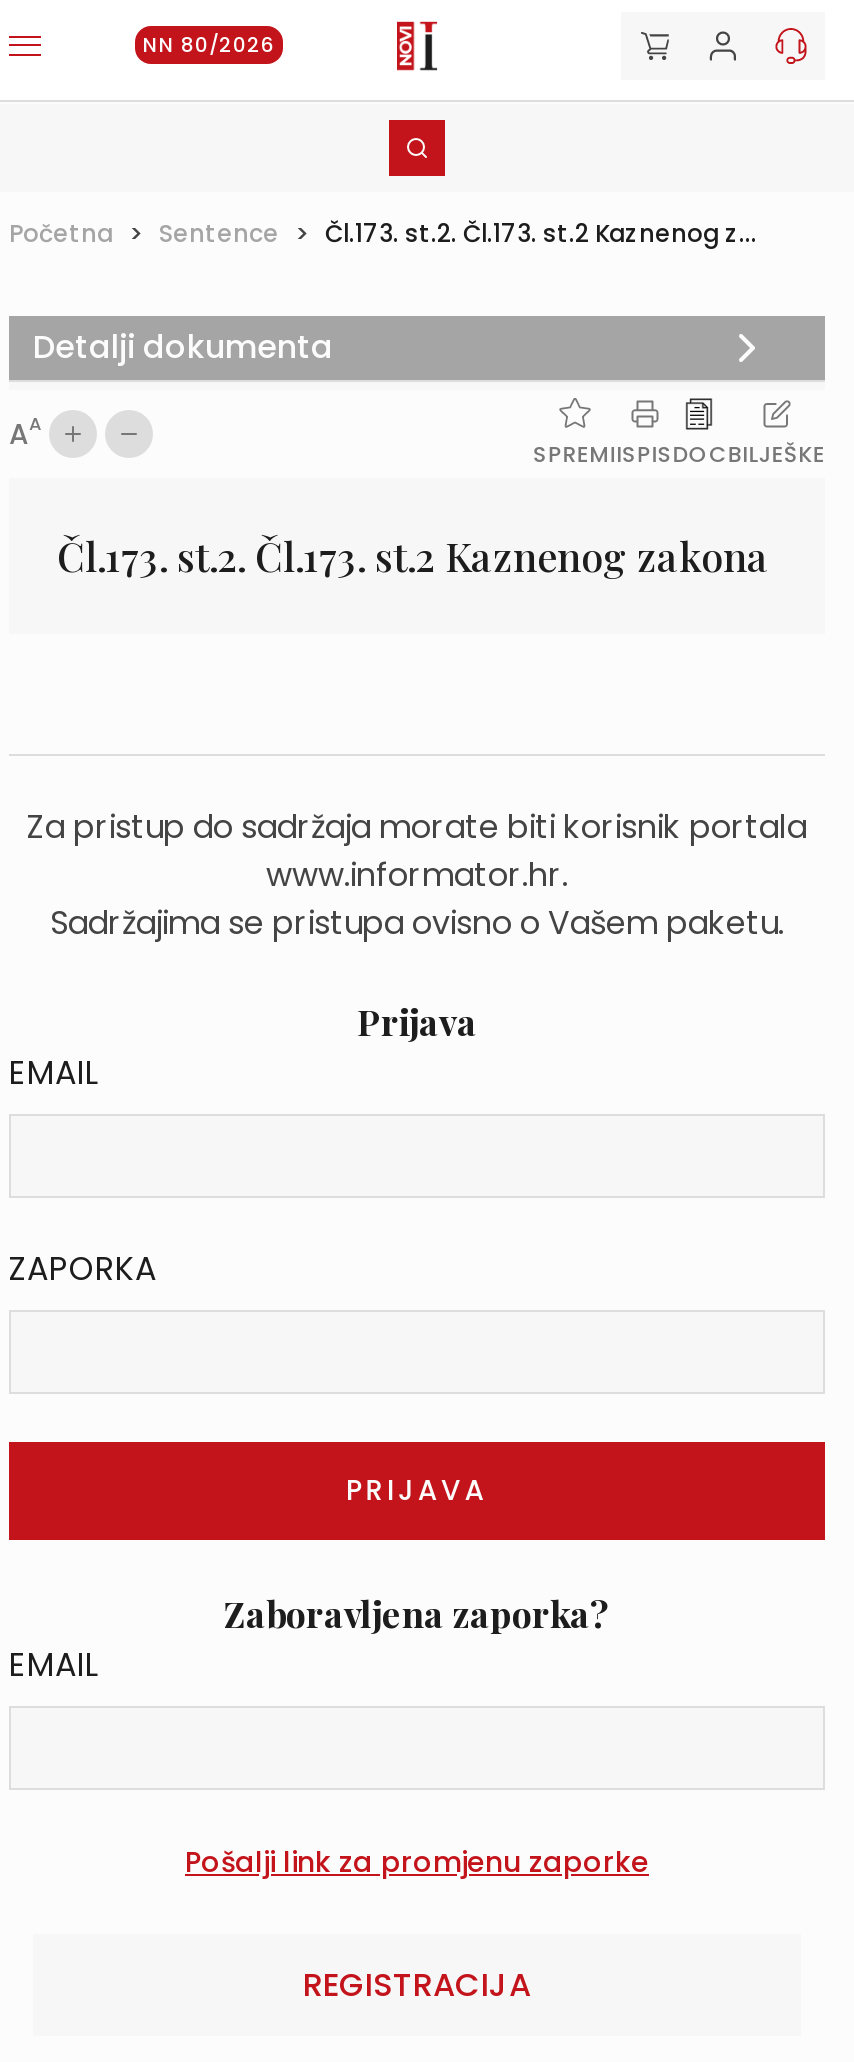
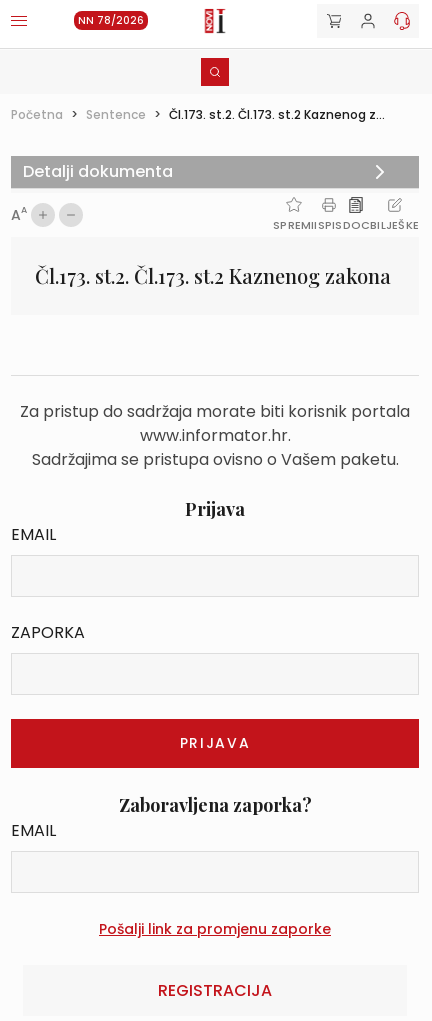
[143,30,275,60] NN 80/2026 -> [78,13,144,28] NN 78/2026

